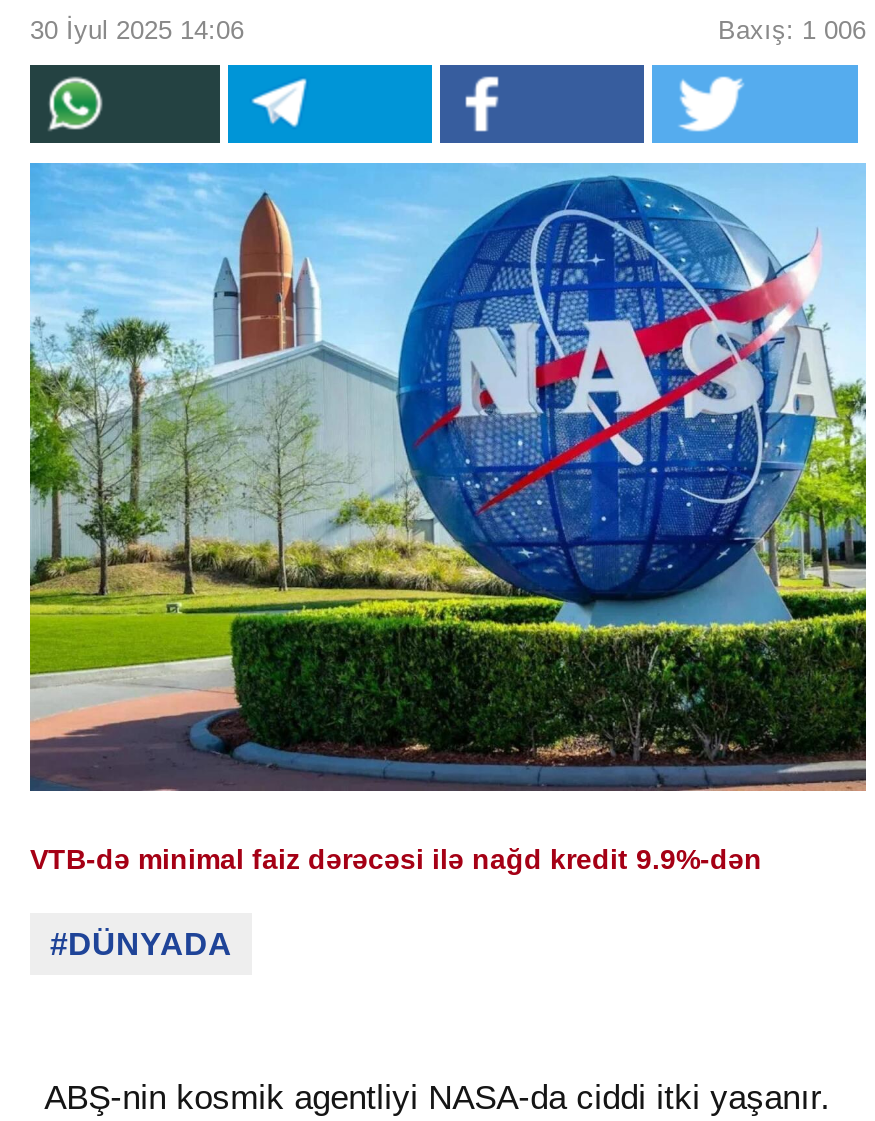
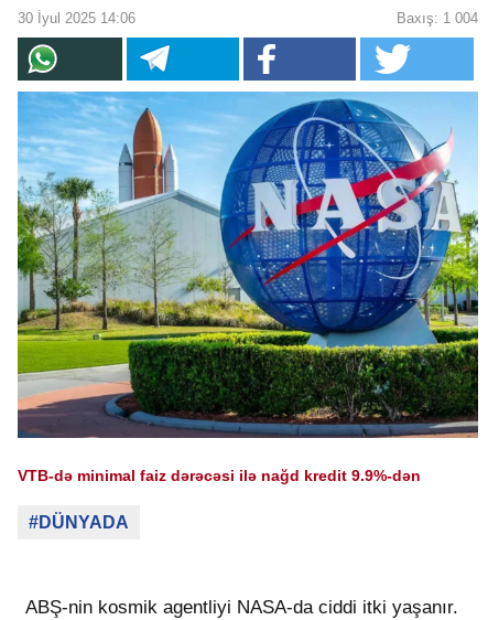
[718,15,866,45] Baxış: 1 006 -> [397,10,478,26] Baxış: 1 004

